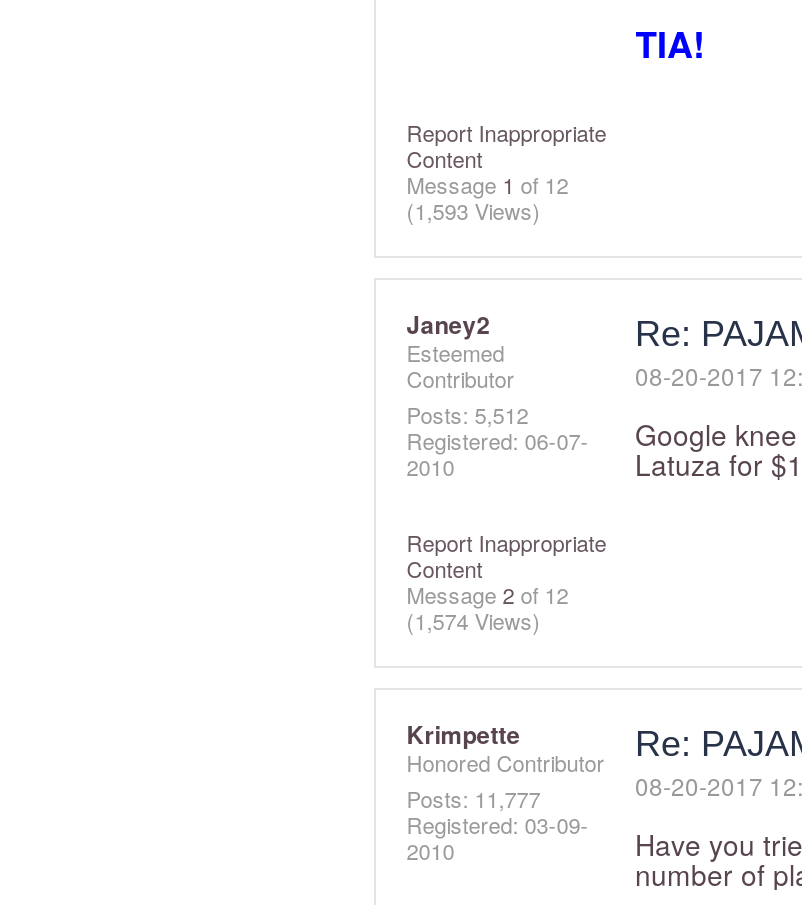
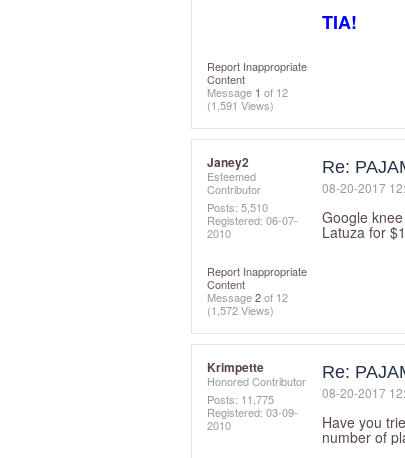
[406,194,540,226] (1,593 Views) -> [207,97,274,113] (1,591 Views)
[406,398,528,430] Posts: 5,512 -> [207,199,268,215] Posts: 5,510
[406,604,540,636] (1,574 Views) -> [207,302,274,318] (1,572 Views)
[406,782,540,814] Posts: 11,777 -> [207,391,274,407] Posts: 11,775

